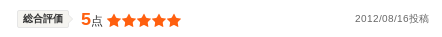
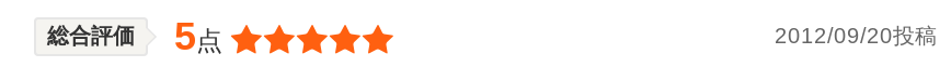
[355,13,429,24] 2012/08/16投稿 -> [775,24,937,48] 2012/09/20投稿

